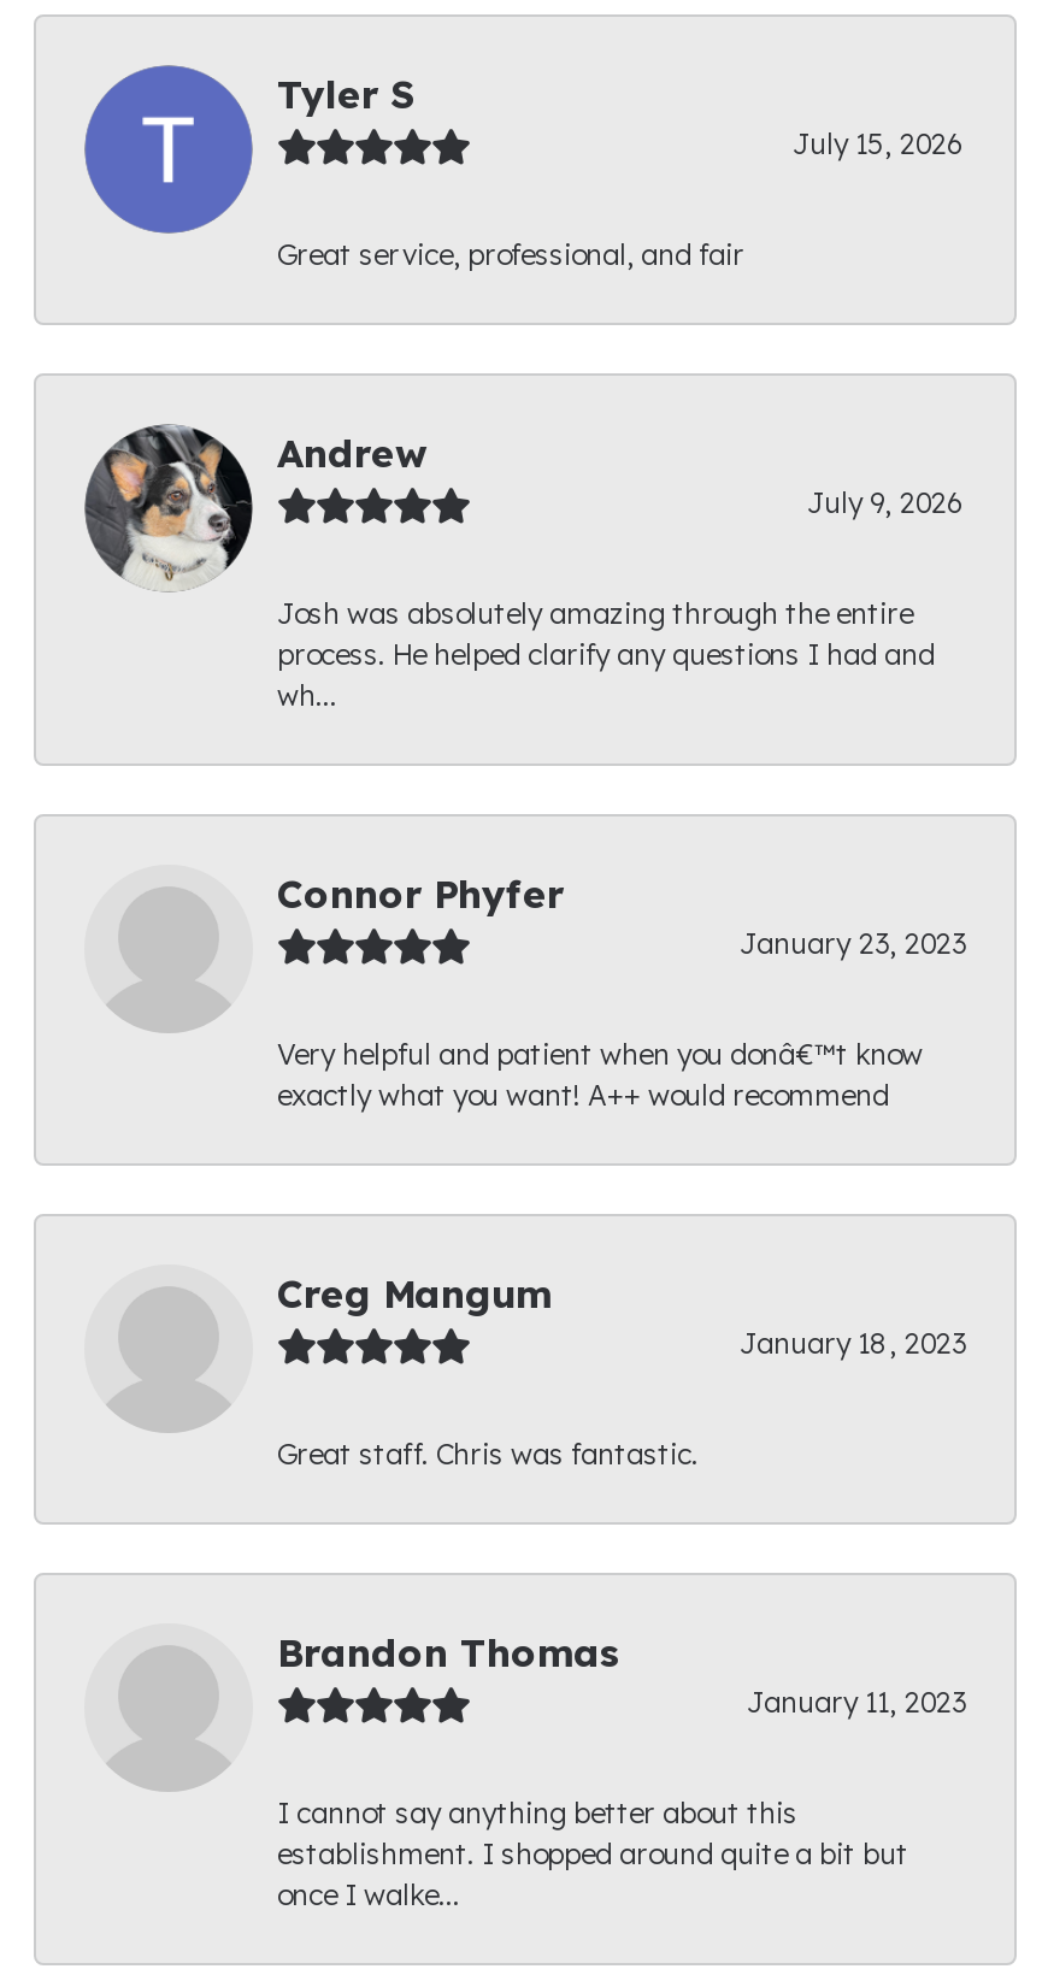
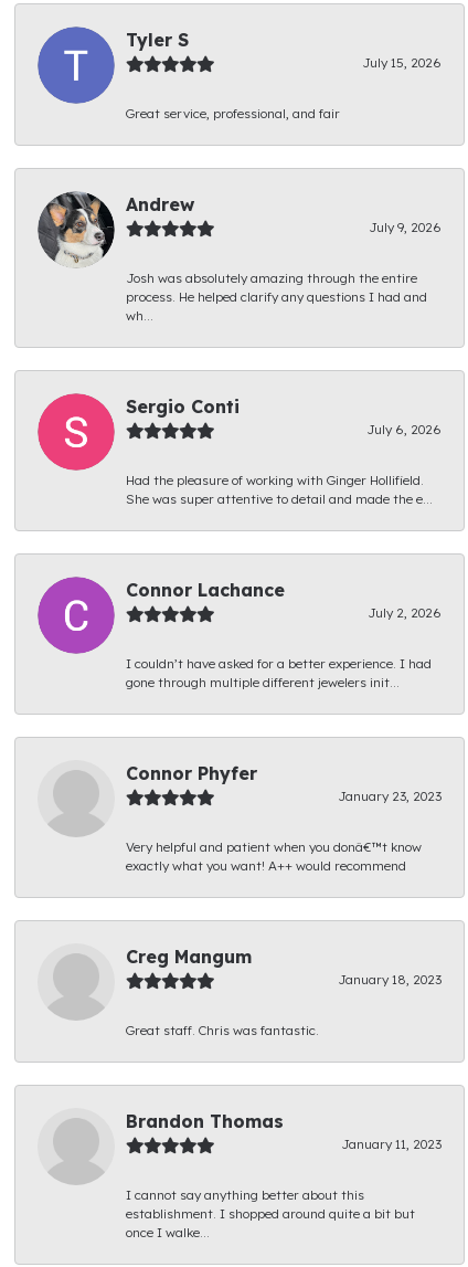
none -> [36,392,442,507] [image] | Sergio Conti | July 6, 2026 | Had the pleasure of working with Ginger Hollifield. | She was super attentive to detail and made the e...
none -> [36,576,442,690] [image] | Connor Lachance | July 2, 2026 | I couldn’t have asked for a better experience. I had | gone through multiple different jewelers init...

